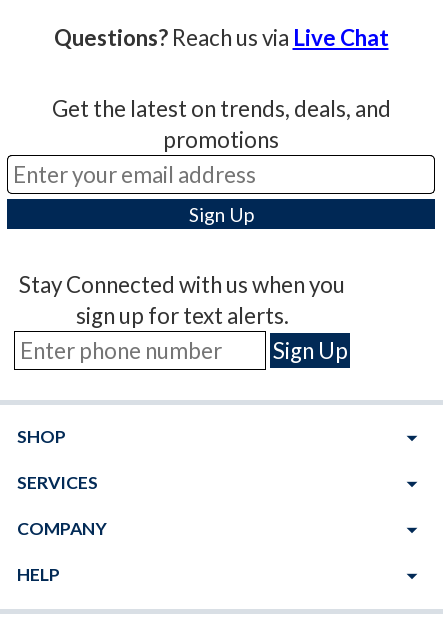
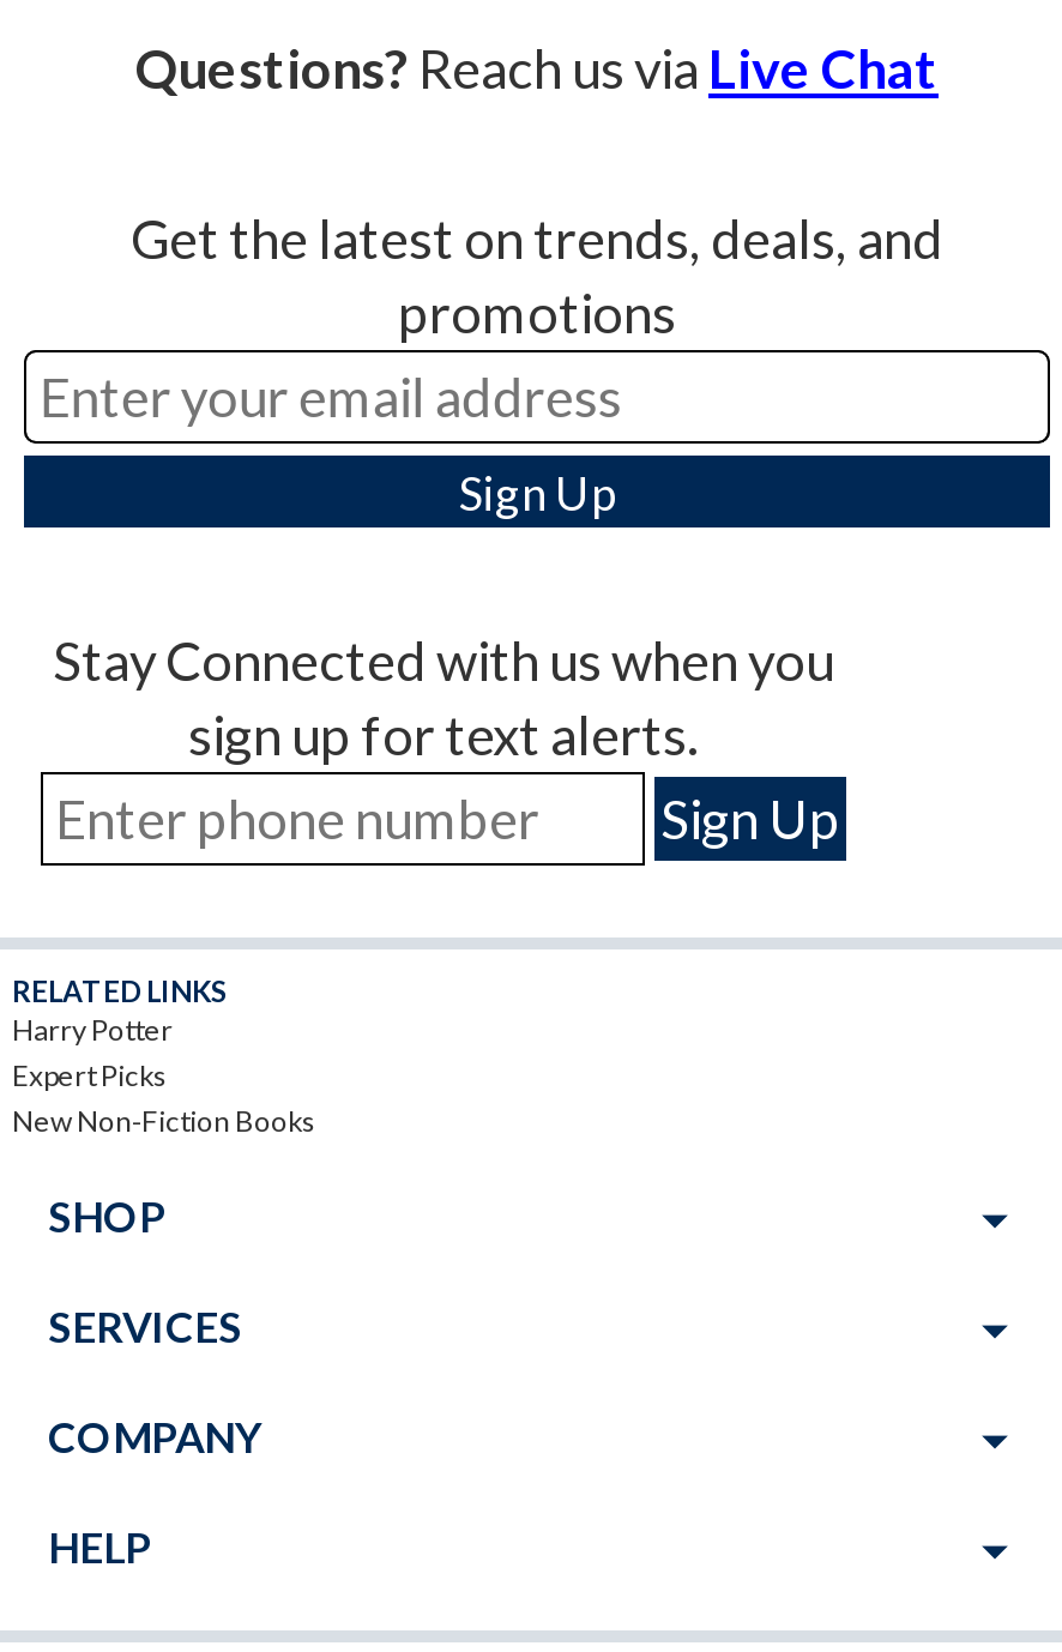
none -> [12,973,316,1139] RELATED LINKS | Harry Potter | Expert Picks | New Non-Fiction Books

